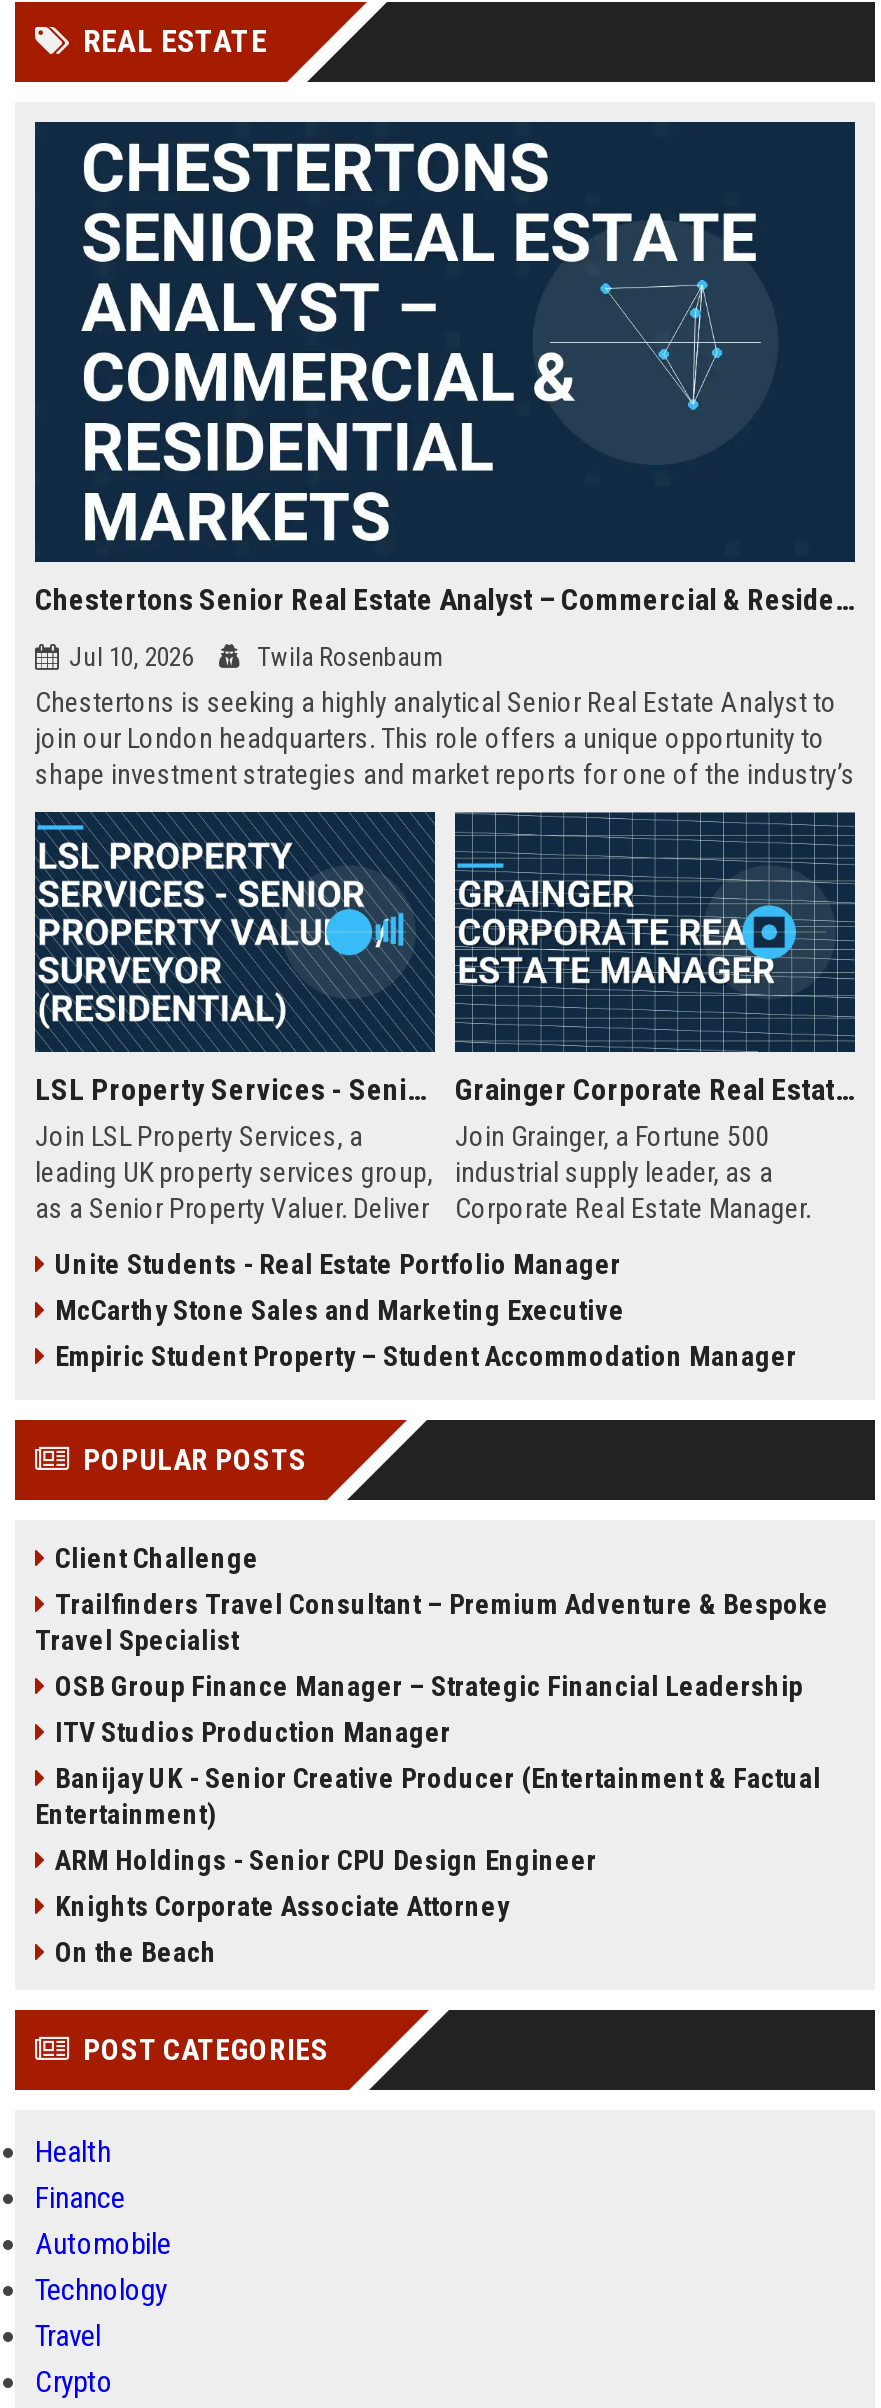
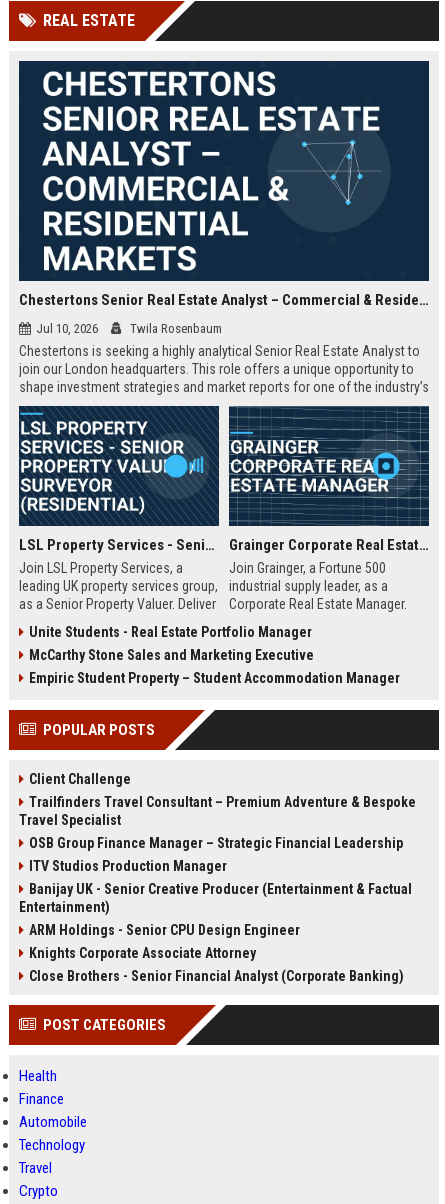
[55,1936,217,1968] On the Beach -> [29,968,404,984] Close Brothers - Senior Financial Analyst (Corporate Banking)

